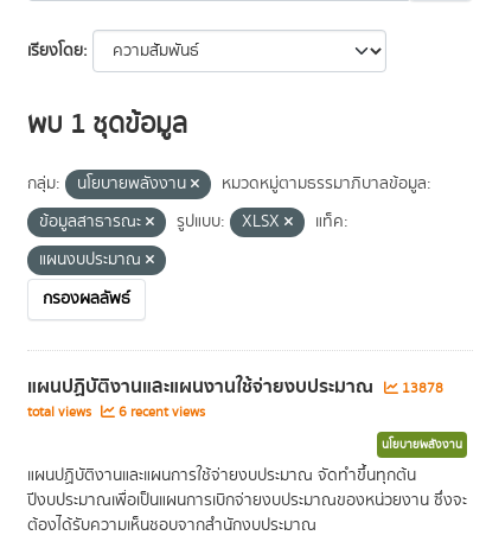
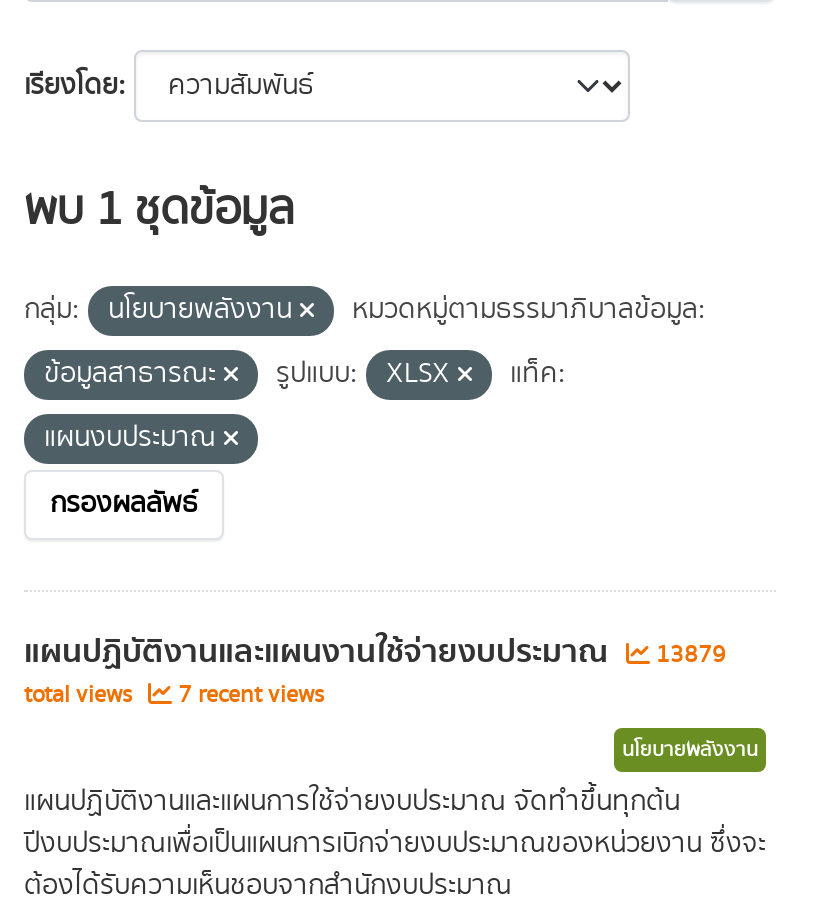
[27,371,443,402] แผนปฏิบัติงานและแผนงานใช้จ่ายงบประมาณ 13878 -> [24,626,726,678] แผนปฏิบัติงานและแผนงานใช้จ่ายงบประมาณ 13879
[27,402,205,422] total views 6 recent views -> [24,678,324,712] total views 7 recent views

